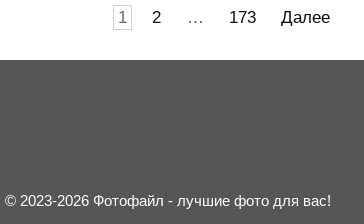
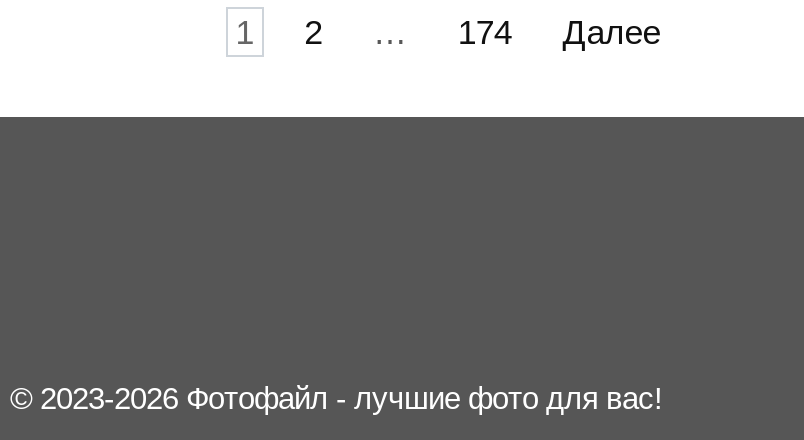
[229,8,256,27] 173 -> [458,13,512,51] 174

